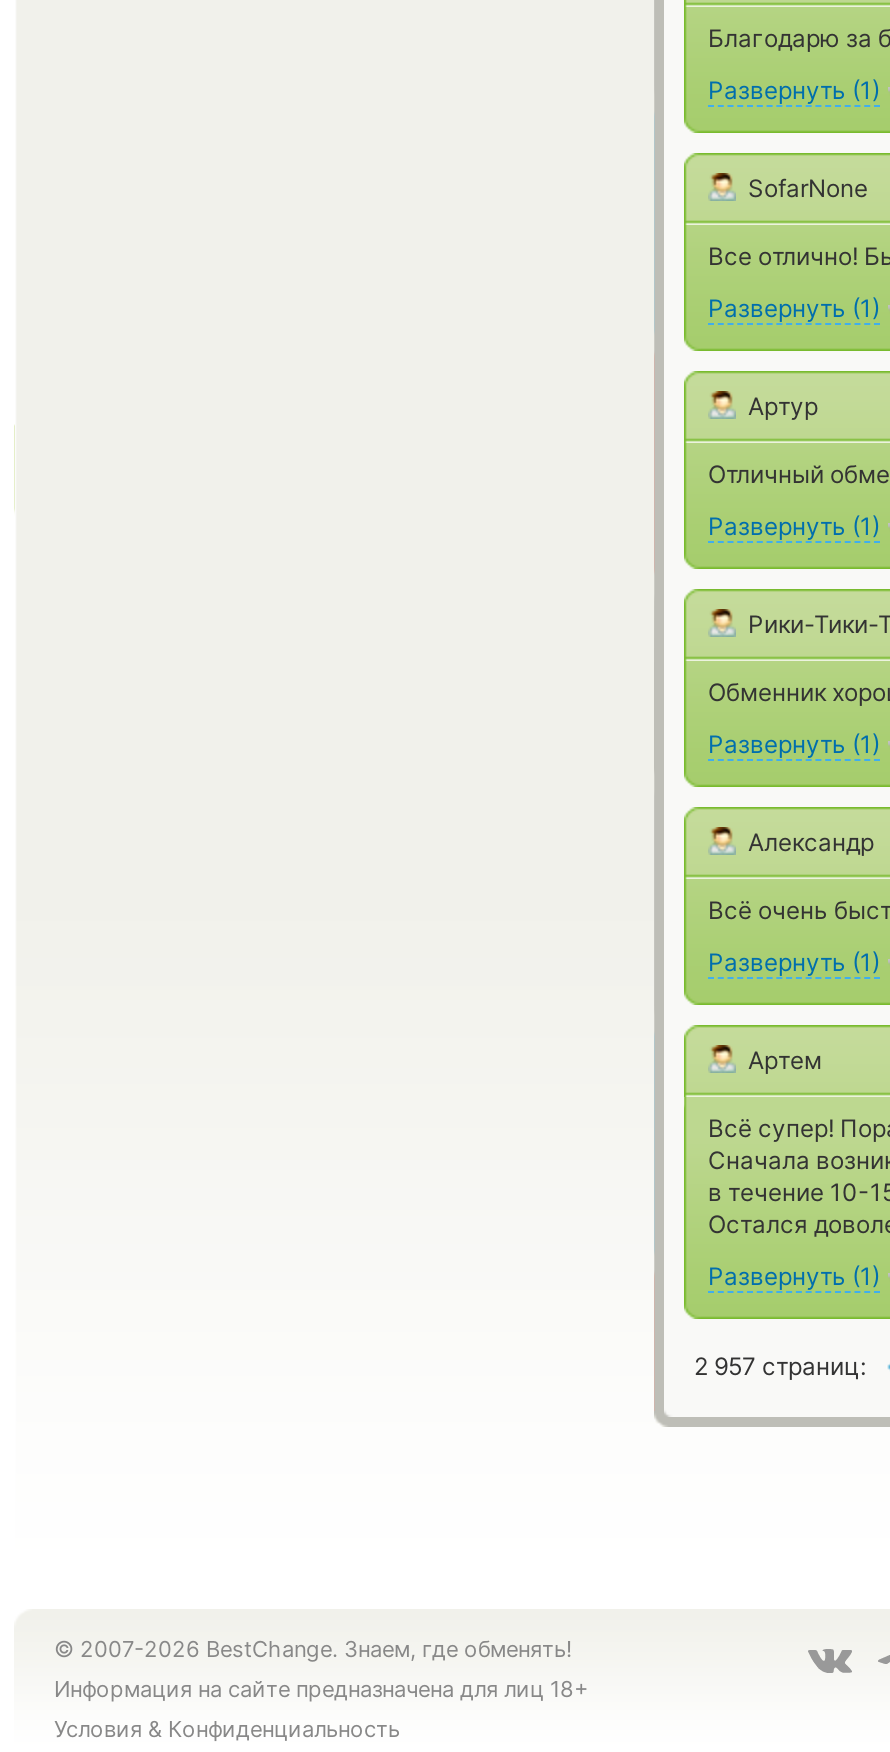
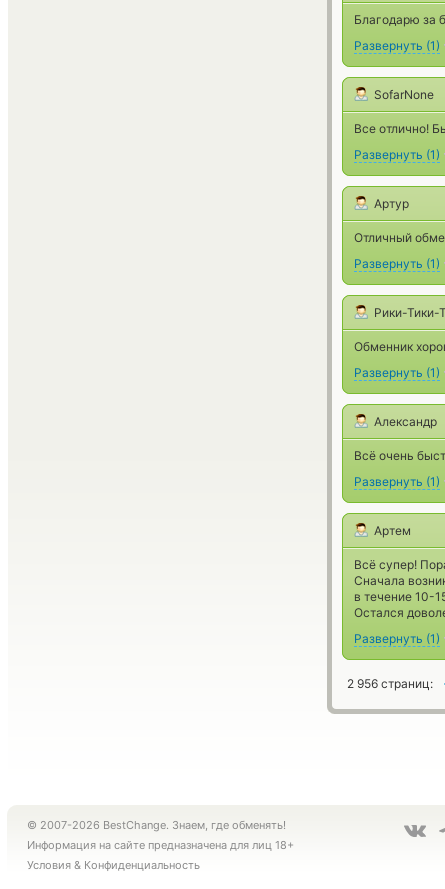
[694,1351,872,1381] 2 957 страниц: -> [347,676,436,691] 2 956 страниц:

